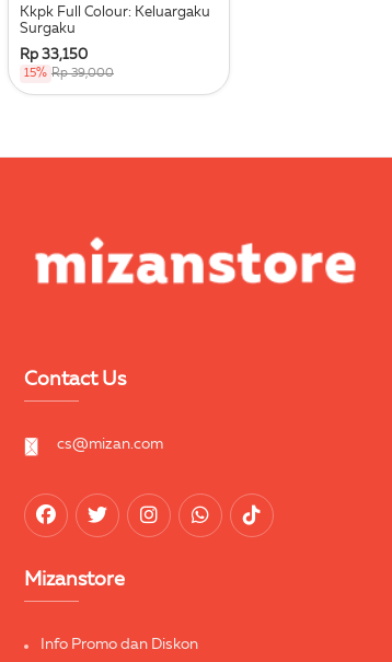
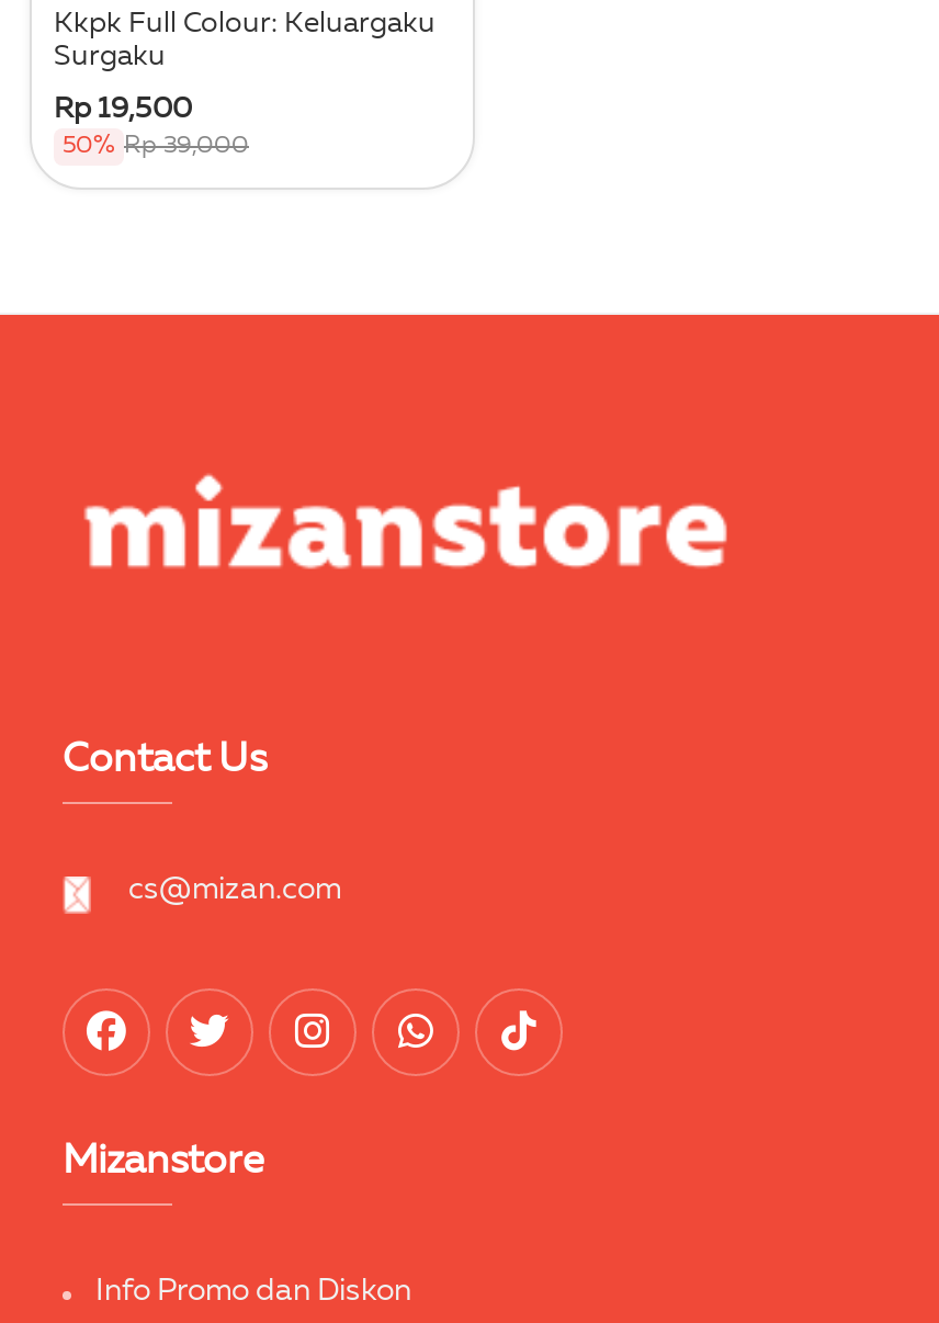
[20,48,88,62] Rp 33,150 -> [54,94,192,123] Rp 19,500
[24,67,114,79] 15% Rp 39,000 -> [63,134,249,158] 50% Rp 39,000

